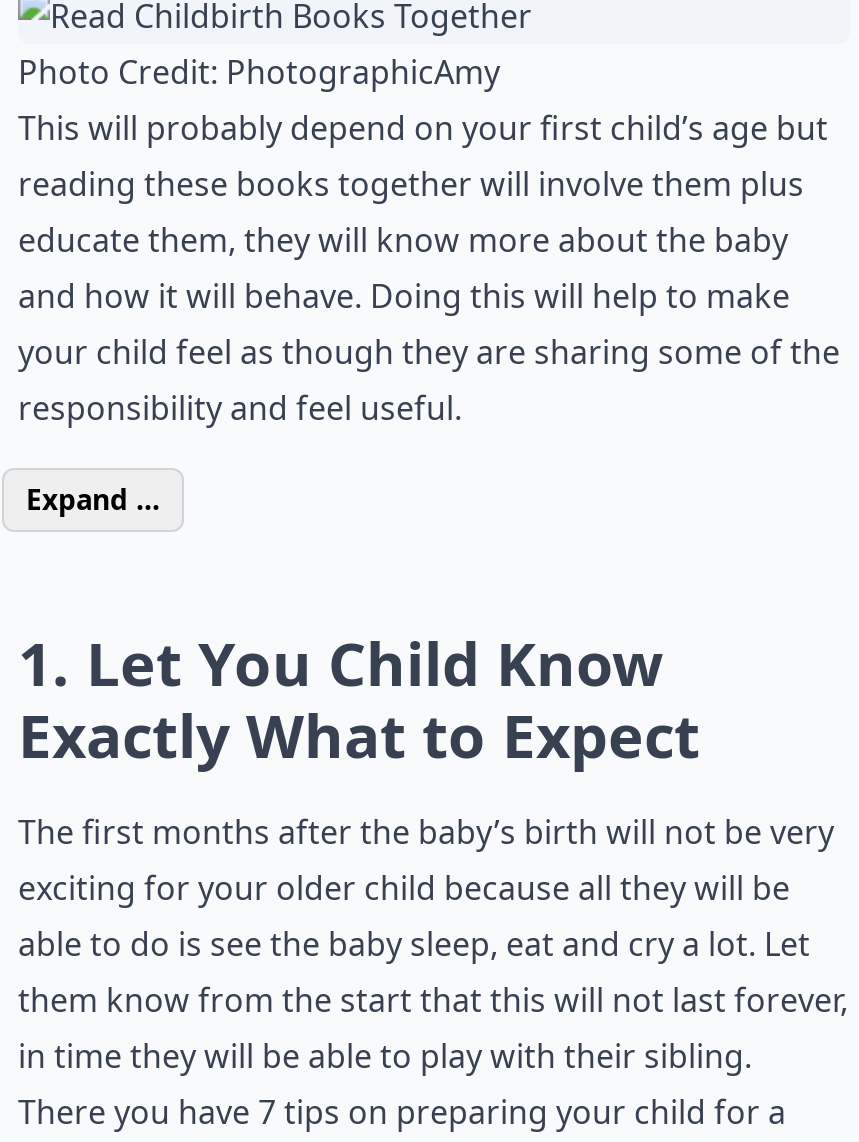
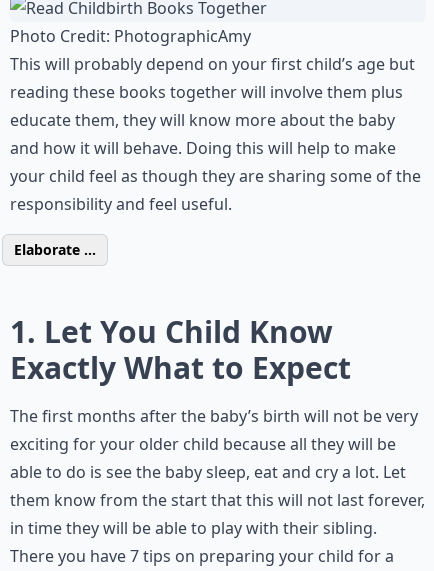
[26,480,160,518] Expand ... -> [14,240,96,259] Elaborate ...

